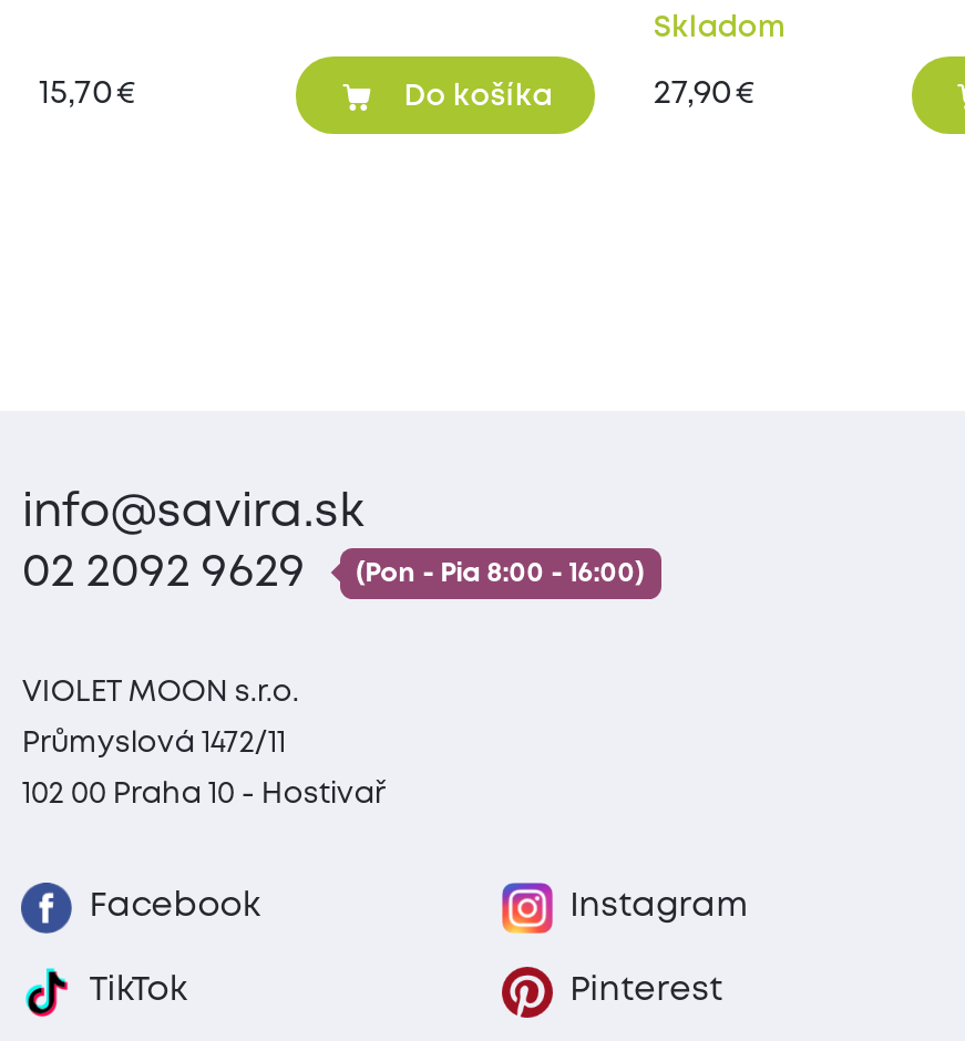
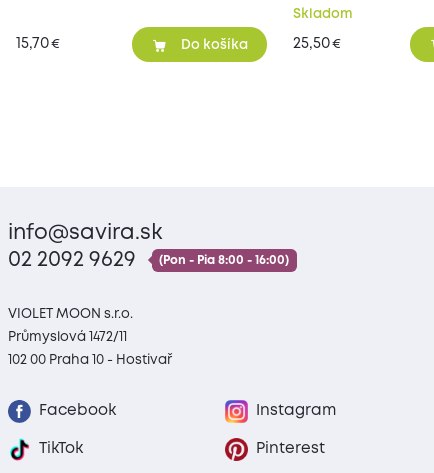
[653,79,755,110] 27,90 € -> [293,37,341,51] 25,50 €

